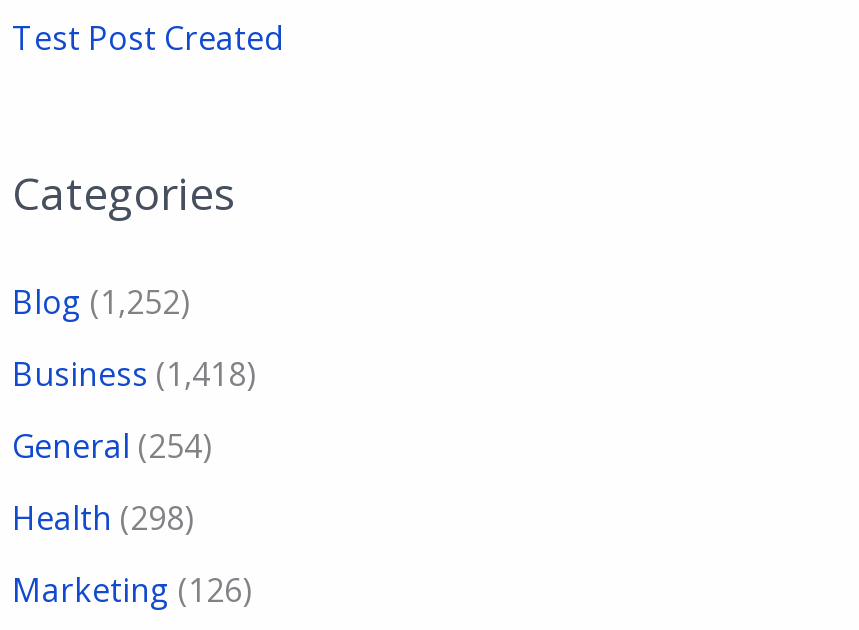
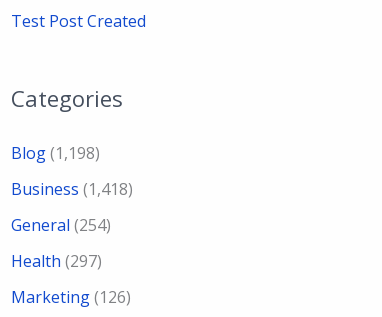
[12,280,190,324] Blog (1,252) -> [11,142,100,164] Blog (1,198)
[12,496,194,540] Health (298) -> [11,250,102,272] Health (297)

